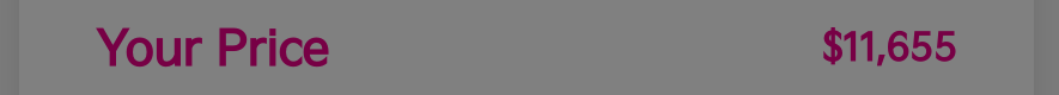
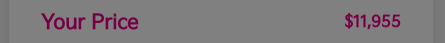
[821,27,957,72] $11,655 -> [344,13,401,32] $11,955

